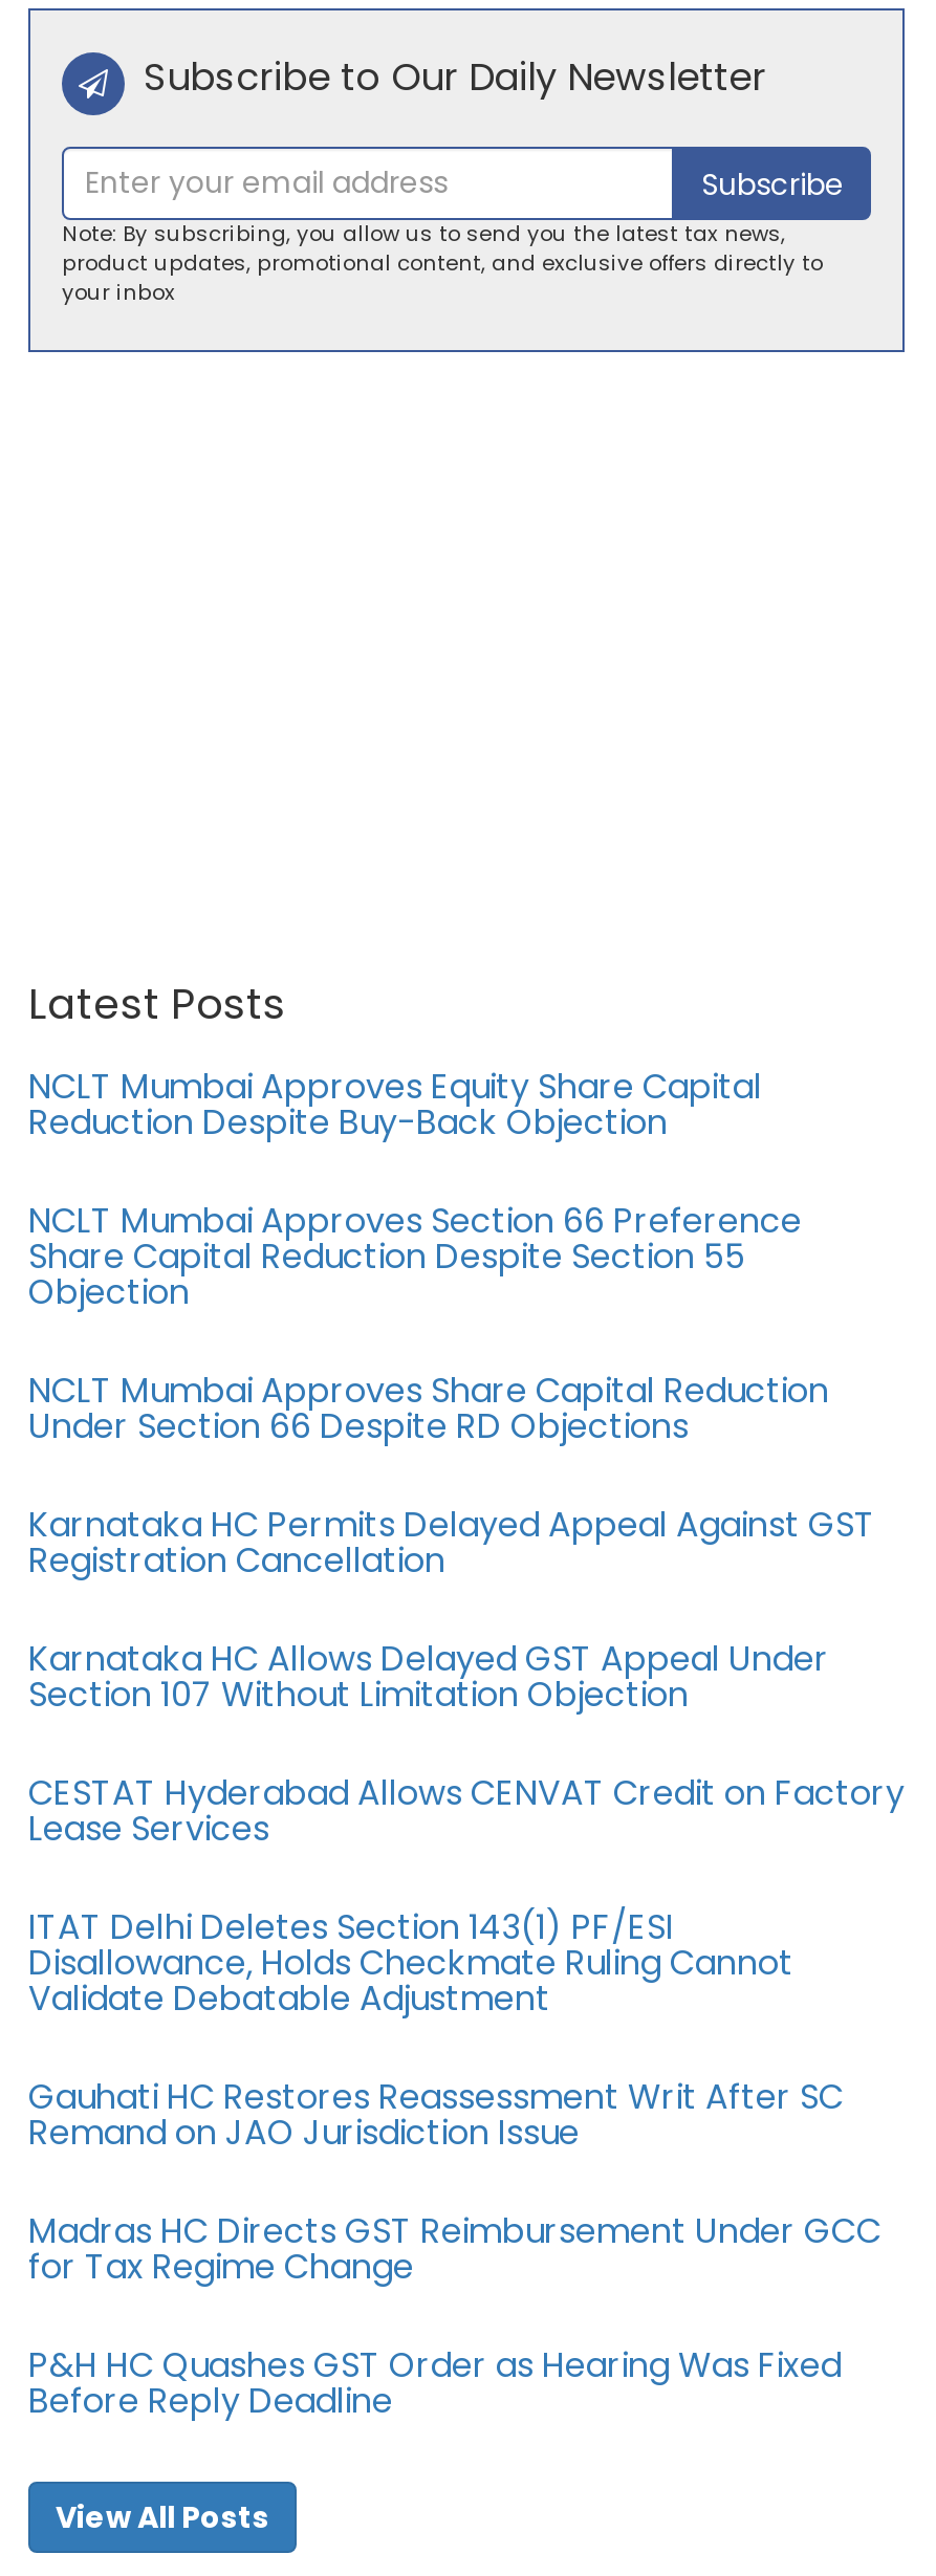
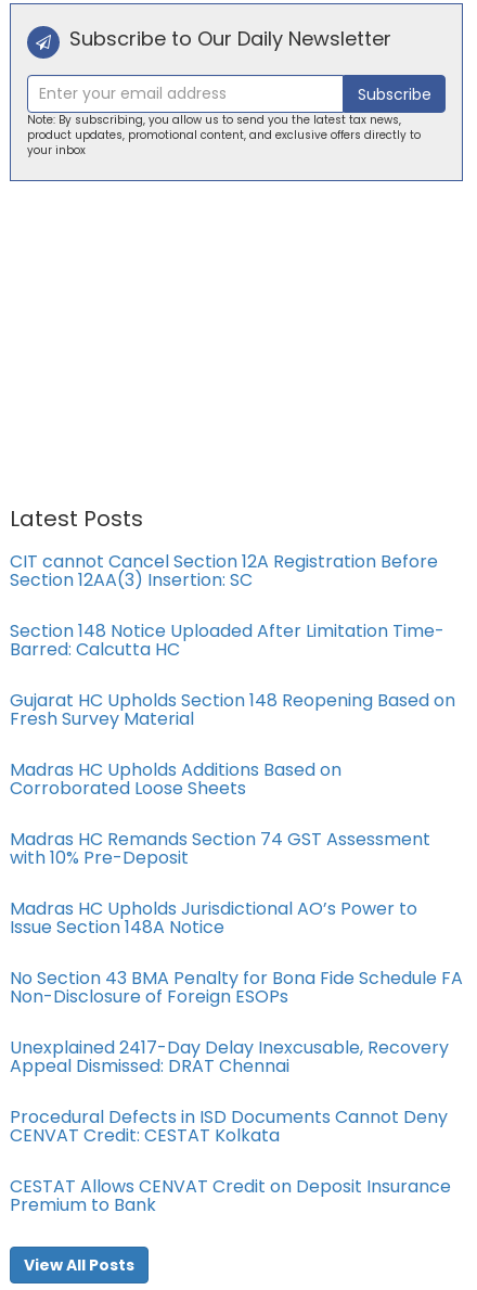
[28,1063,762,1147] NCLT Mumbai Approves Equity Share Capital | Reduction Despite Buy-Back Objection -> [10,549,438,592] CIT cannot Cancel Section 12A Registration Before | Section 12AA(3) Insertion: SC
[28,1197,802,1316] NCLT Mumbai Approves Section 66 Preference | Share Capital Reduction Despite Section 55 | Objection -> [10,618,444,662] Section 148 Notice Uploaded After Limitation Time- | Barred: Calcutta HC
[28,1367,829,1450] NCLT Mumbai Approves Share Capital Reduction | Under Section 66 Despite RD Objections -> [10,688,455,731] Gujarat HC Upholds Section 148 Reopening Based on | Fresh Survey Material
[28,1501,875,1585] Karnataka HC Permits Delayed Appeal Against GST | Registration Cancellation -> [10,757,341,801] Madras HC Upholds Additions Based on | Corroborated Loose Sheets
[28,1635,829,1719] Karnataka HC Allows Delayed GST Appeal Under | Section 107 Without Limitation Objection -> [10,827,430,870] Madras HC Remands Section 74 GST Assessment | with 10% Pre-Deposit
[28,1769,905,1853] CESTAT Hyderabad Allows CENVAT Credit on Factory | Lease Services -> [10,896,417,940] Madras HC Upholds Jurisdictional AO’s Power to | Issue Section 148A Notice
[28,1903,793,2023] ITAT Delhi Deletes Section 143(1) PF/ESI | Disallowance, Holds Checkmate Ruling Cannot | Validate Debatable Adjustment -> [10,966,463,1009] No Section 43 BMA Penalty for Bona Fide Schedule FA | Non-Disclosure of Foreign ESOPs
[28,2073,844,2157] Gauhati HC Restores Reassessment Writ After SC | Remand on JAO Jurisdiction Issue -> [10,1035,449,1078] Unexplained 2417-Day Delay Inexcusable, Recovery | Appeal Dismissed: DRAT Chennai
[28,2207,881,2291] Madras HC Directs GST Reimbursement Under GCC | for Tax Regime Change -> [10,1104,448,1148] Procedural Defects in ISD Documents Cannot Deny | CENVAT Credit: CESTAT Kolkata
[28,2341,842,2425] P&H HC Quashes GST Order as Hearing Was Fixed | Before Reply Deadline -> [10,1174,451,1217] CESTAT Allows CENVAT Credit on Deposit Insurance | Premium to Bank

